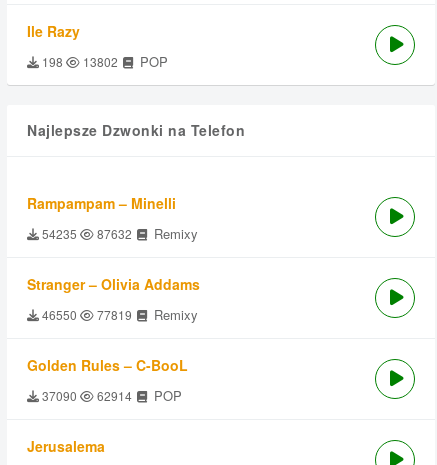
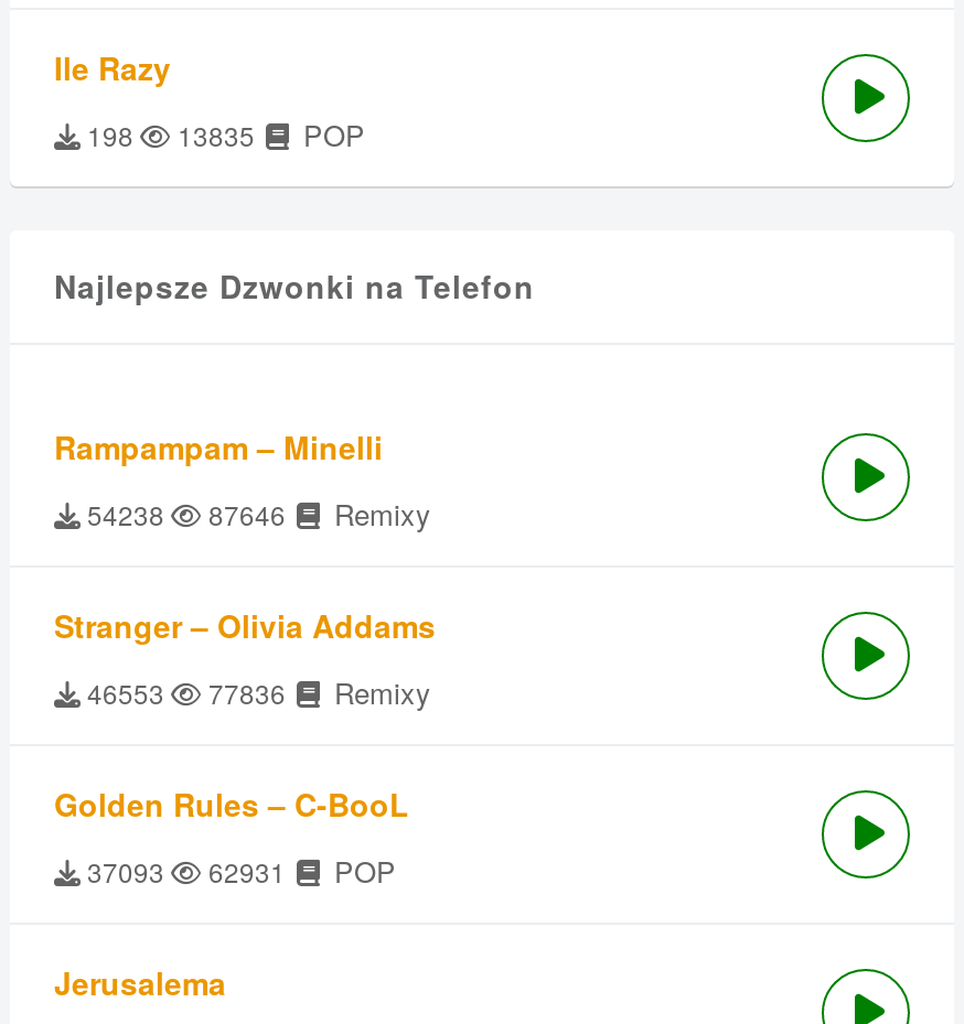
[39,52,168,71] 198 13802 POP -> [81,114,365,155] 198 13835 POP
[39,225,80,242] 54235 -> [81,495,171,532] 54238
[94,225,135,242] 87632 -> [202,495,292,532] 87646
[39,306,80,323] 46550 -> [81,673,171,711] 46553
[94,306,135,323] 77819 -> [202,673,292,711] 77836
[39,387,80,404] 37090 -> [81,852,171,890] 37093
[94,387,135,404] 62914 -> [202,852,292,890] 62931

